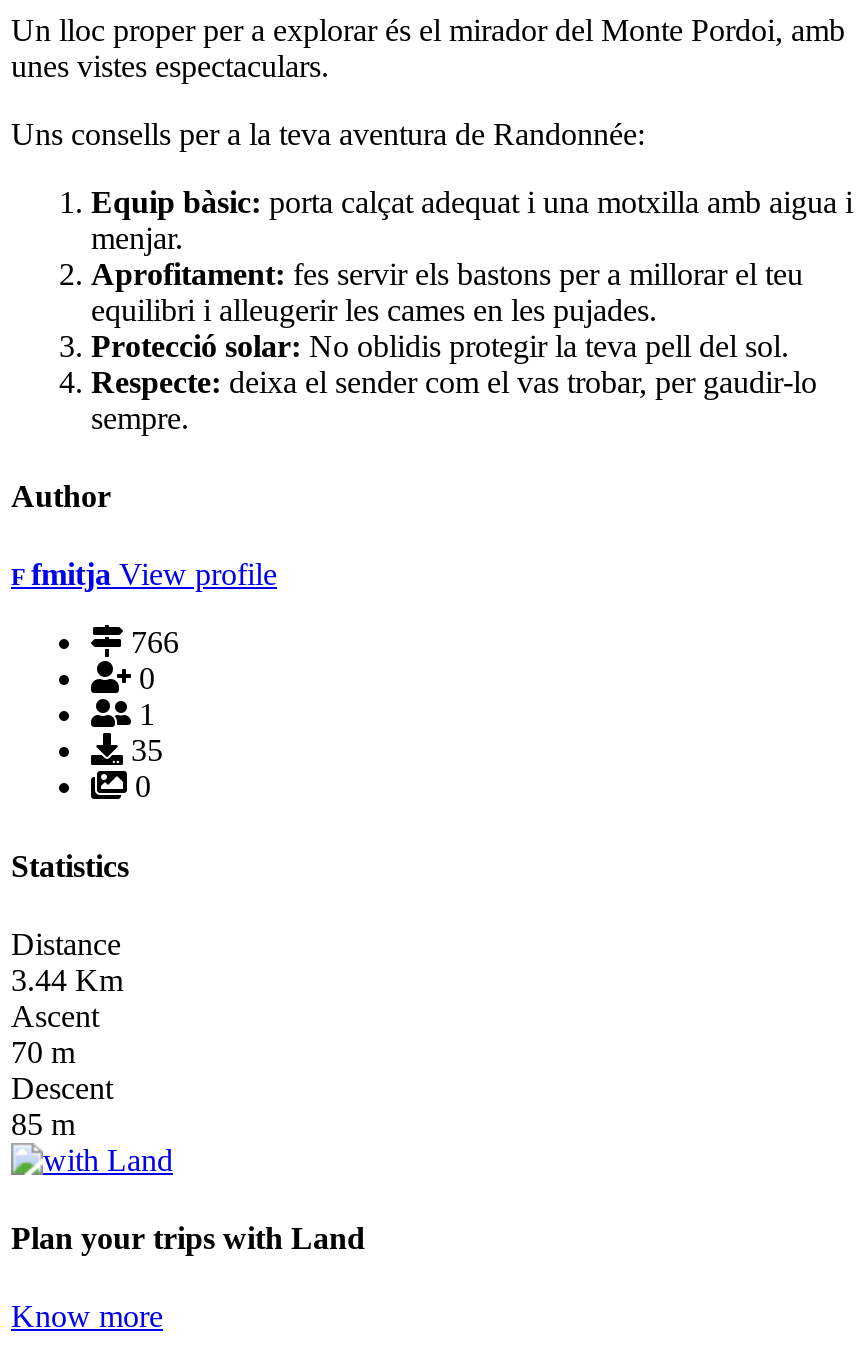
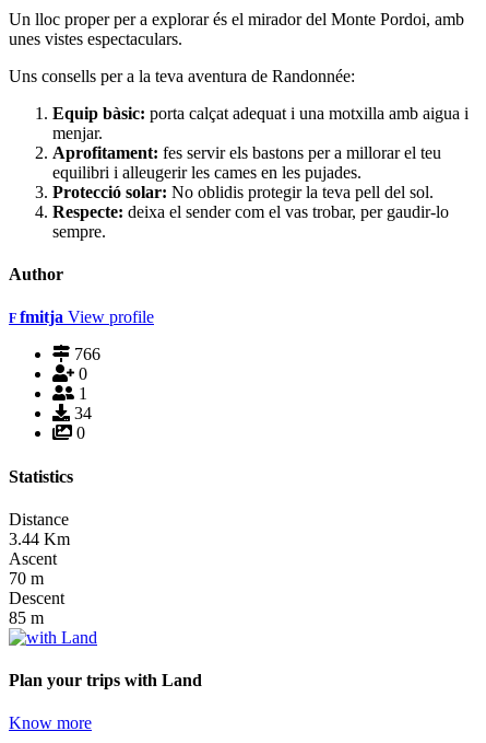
[131,734,163,768] 35 -> [74,404,92,423] 34

